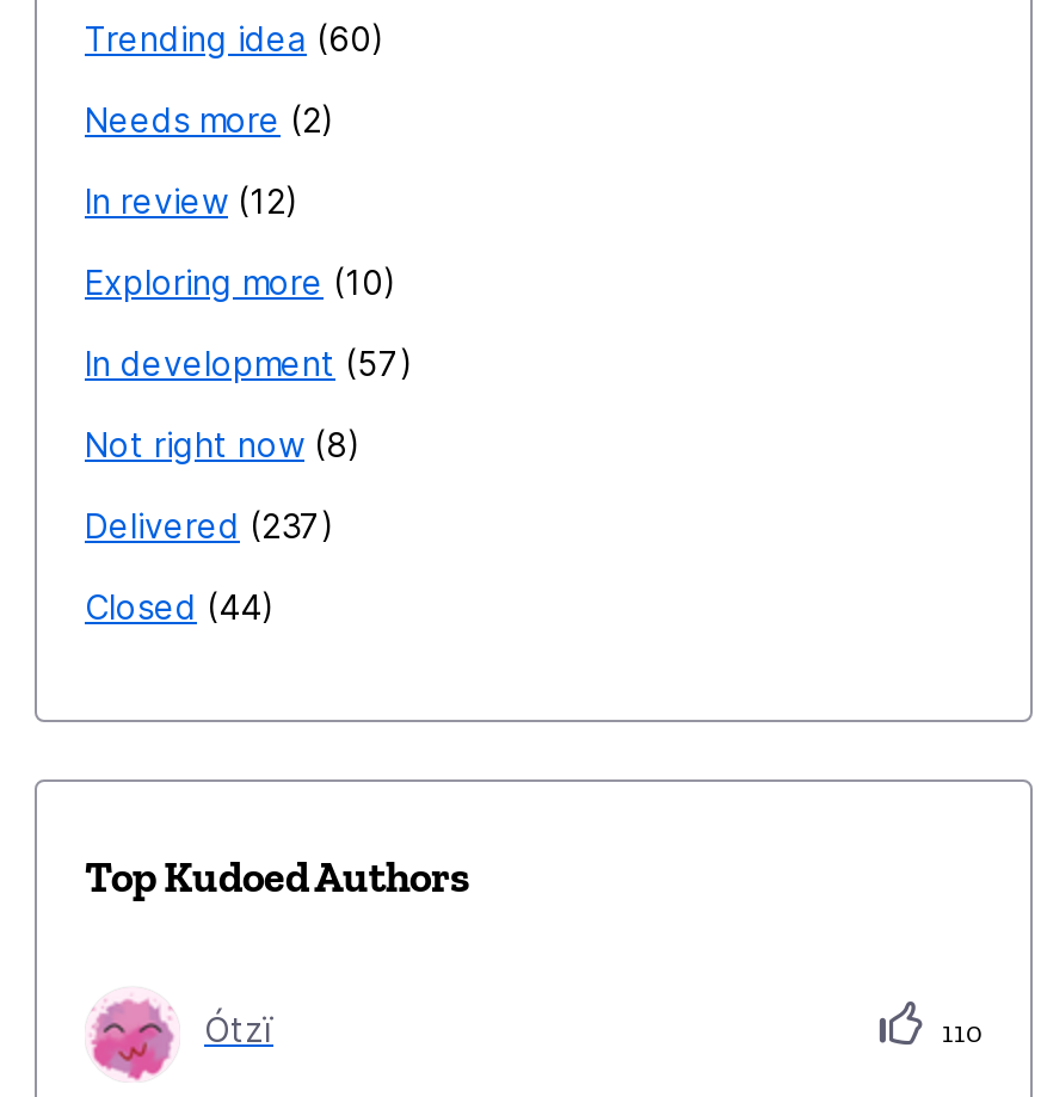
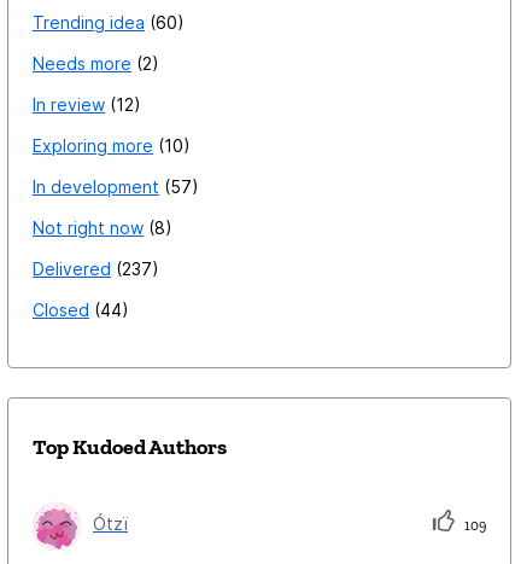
[935,1016,983,1050] 110 -> [461,517,486,534] 109

